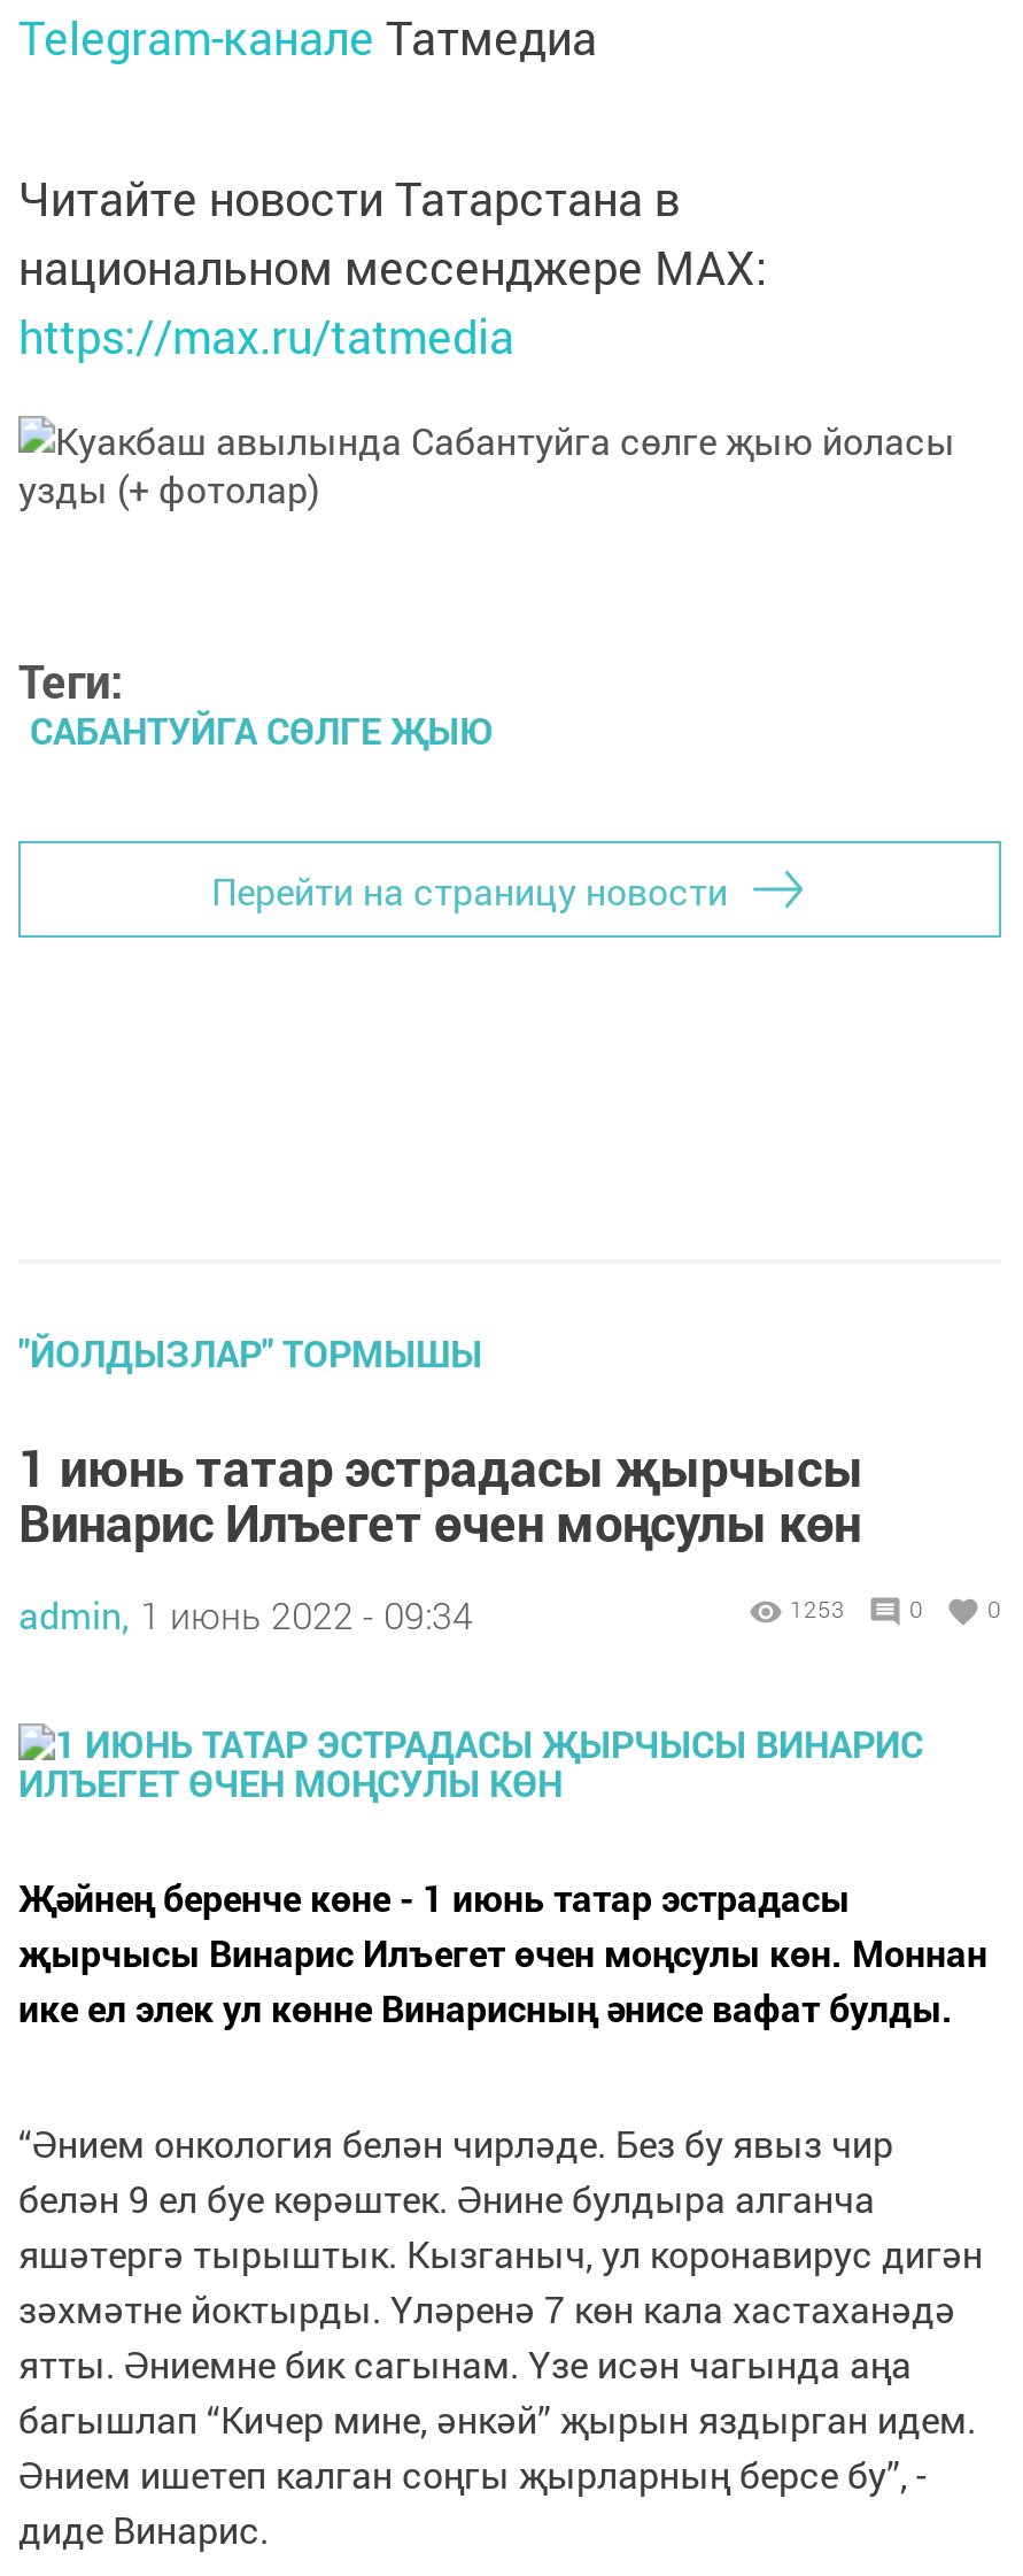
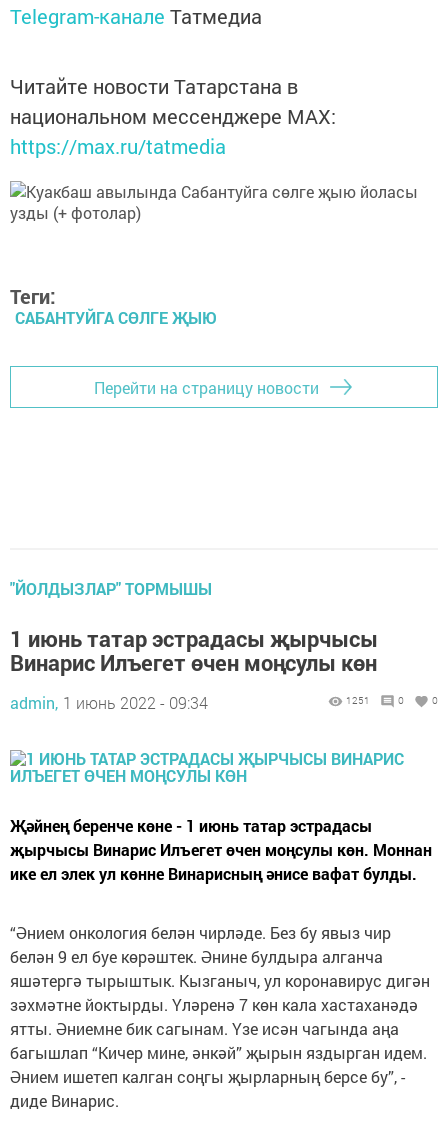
[790,1595,845,1625] 1253 -> [346,694,370,707] 1251

